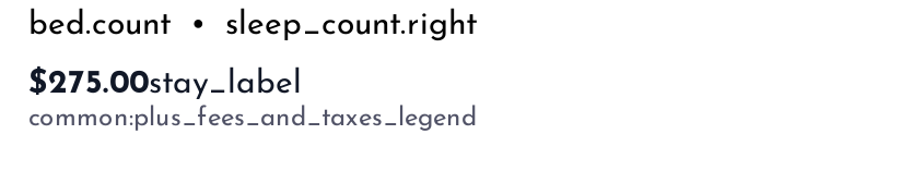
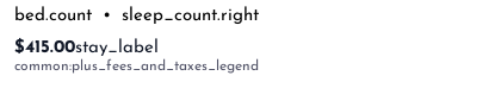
[28,69,302,101] $275.00stay_label -> [14,39,159,57] $415.00stay_label

